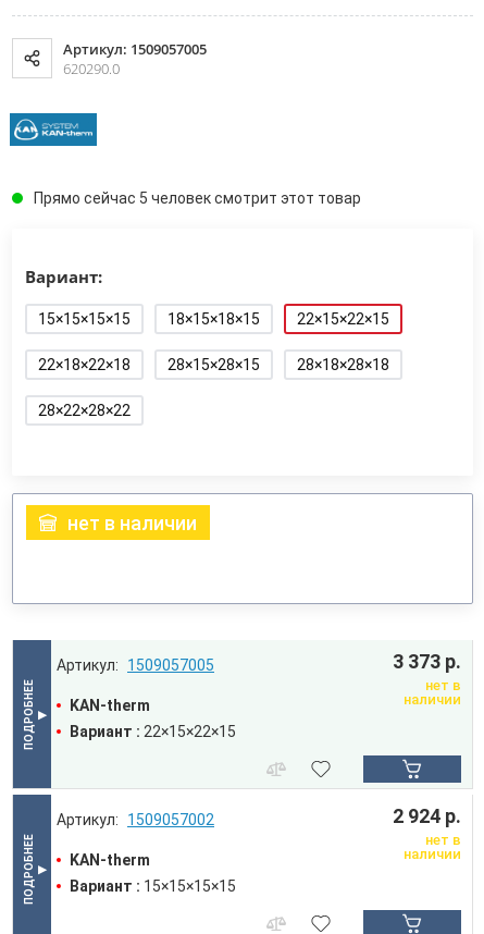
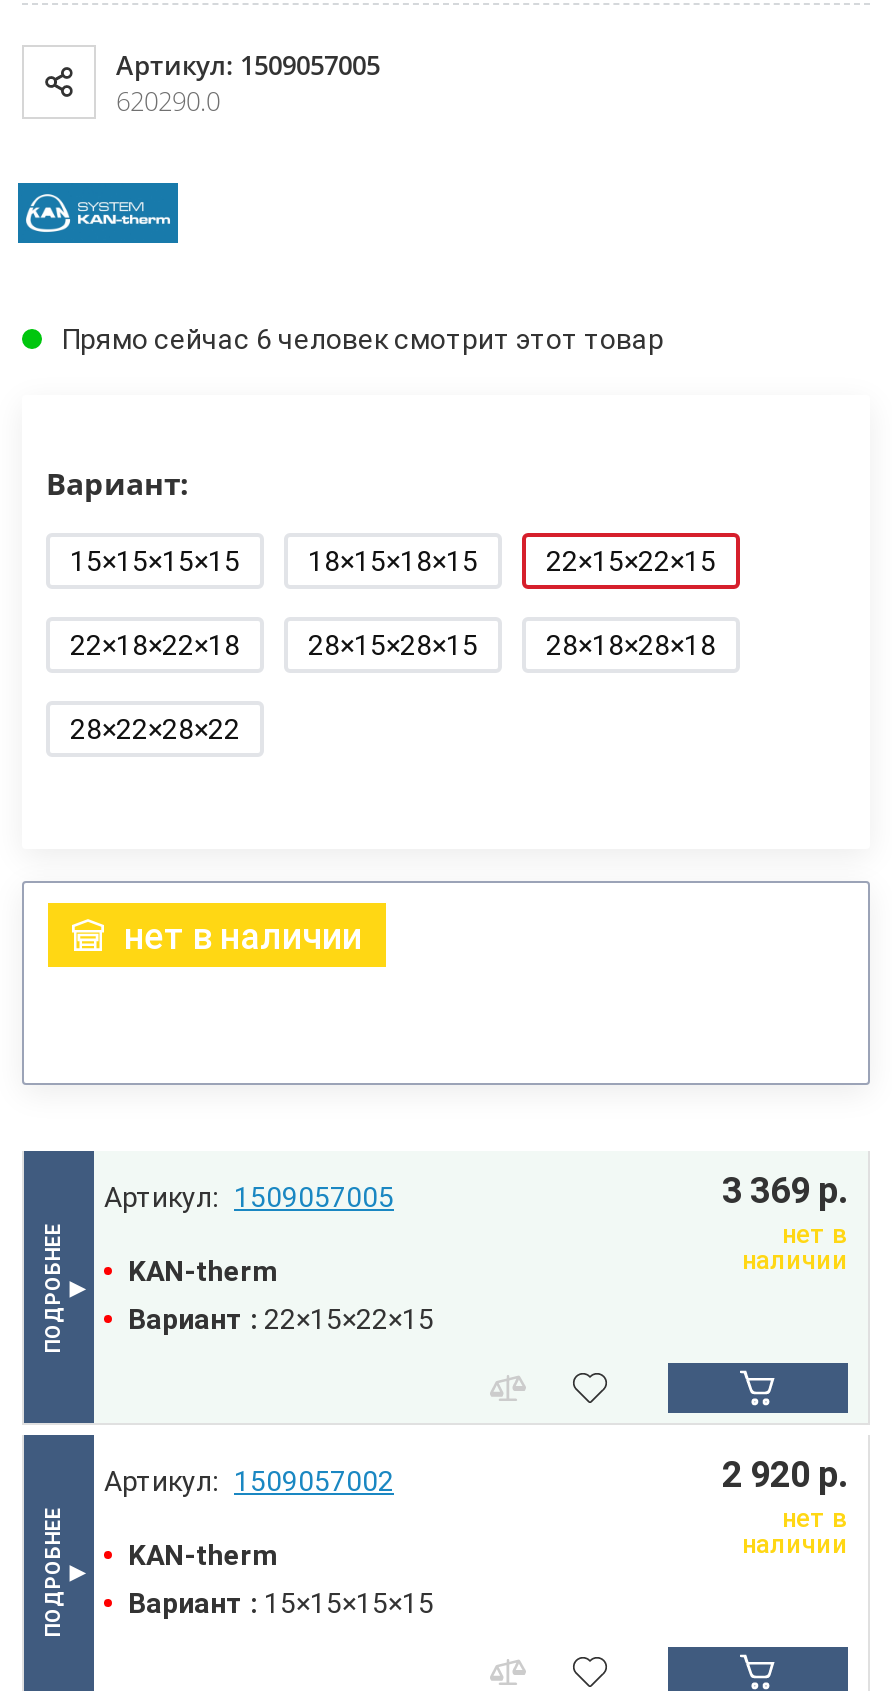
[34,189,361,207] Прямо сейчас 5 человек смотрит этот товар -> [62,323,664,355] Прямо сейчас 6 человек смотрит этот товар
[393,650,461,673] 3 373 р. -> [722,1169,848,1211] 3 369 р.
[393,804,461,827] 2 924 р. -> [722,1453,848,1495] 2 920 р.

